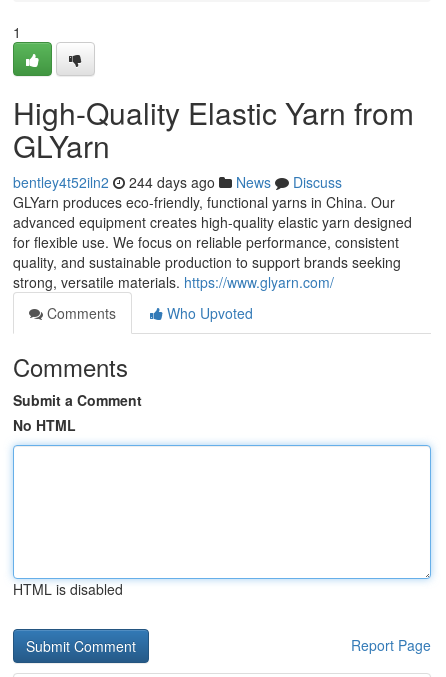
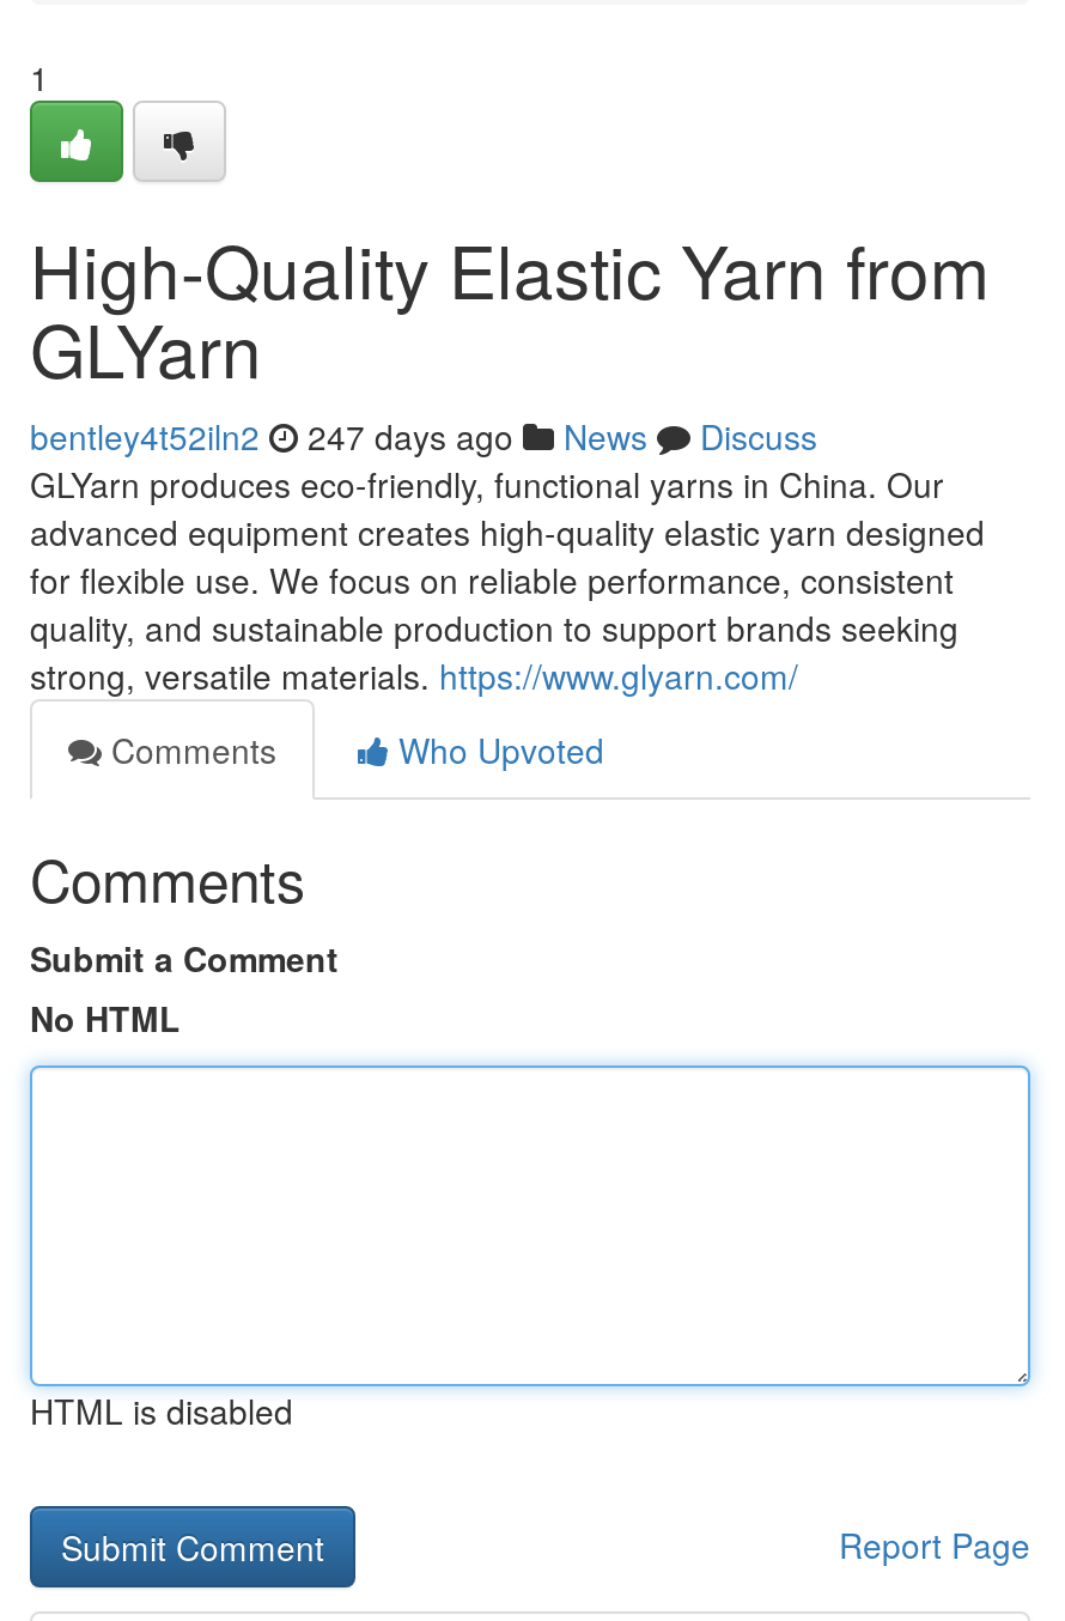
[13,172,342,192] bentley4t52iln2 244 days ago News Discuss -> [30,412,817,460] bentley4t52iln2 247 days ago News Discuss

